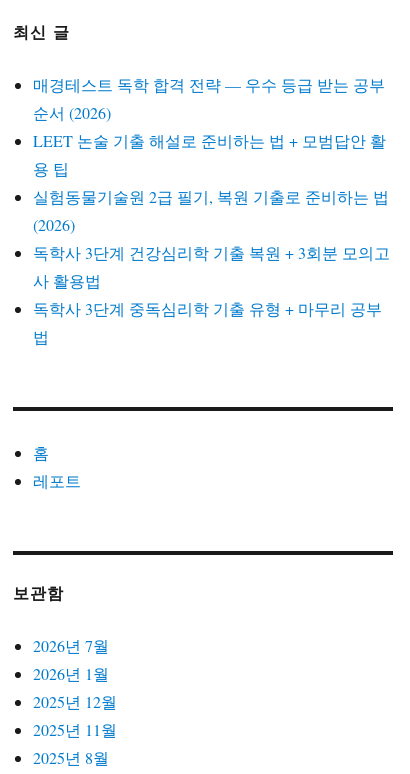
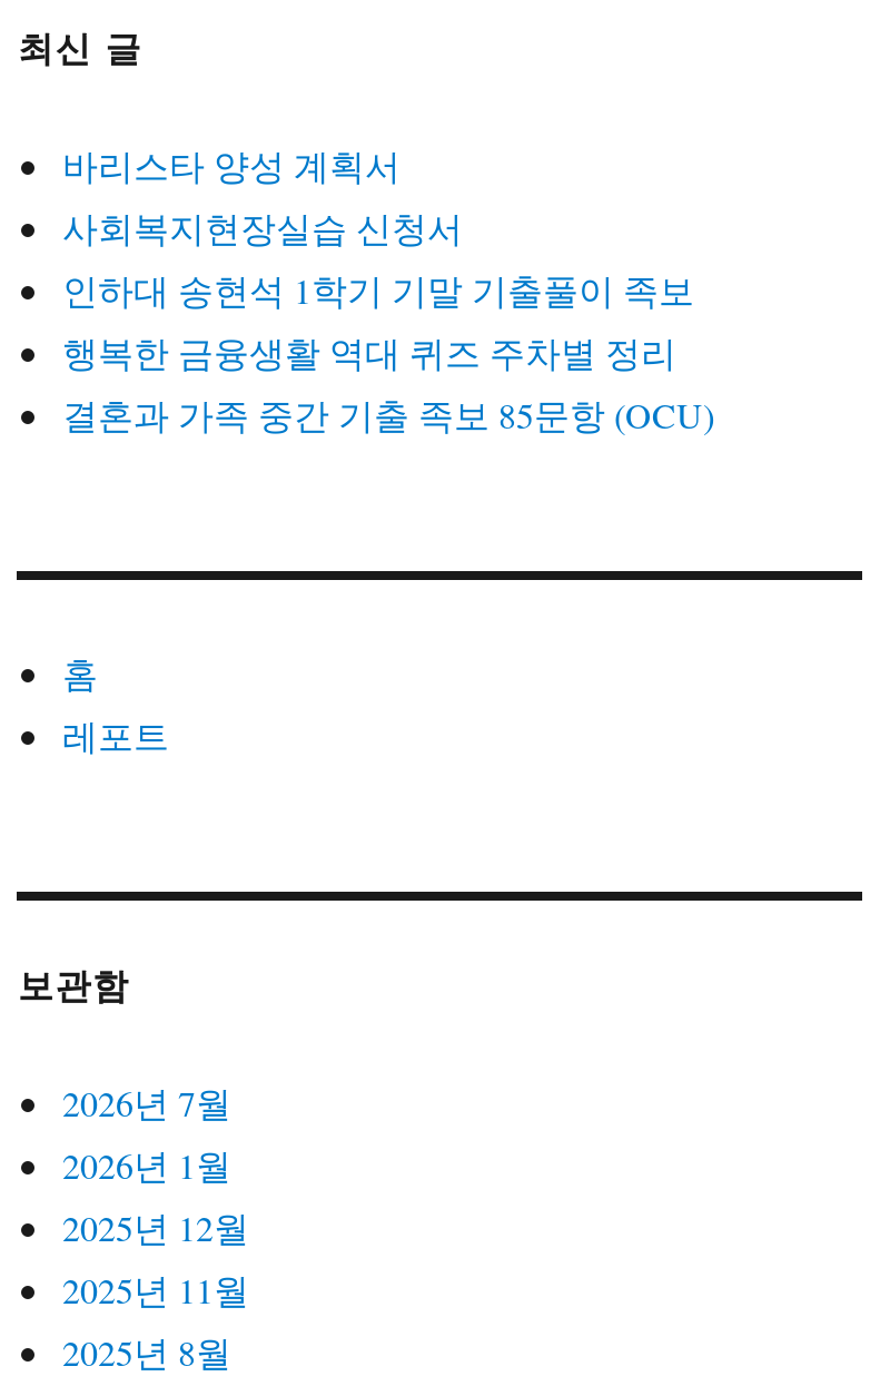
[33,74,390,347] 매경테스트 독학 합격 전략 — 우수 등급 받는 공부 | 순서 (2026) | LEET 논술 기출 해설로 준비하는 법 + 모범답안 활 | 용 팁 | 실험동물기술원 2급 필기, 복원 기출로 준비하는 법 | (2026) | 독학사 3단계 건강심리학 기출 복원 + 3회분 모의고 | 사 활용법 | 독학사 3단계 중독심리학 기출 유형 + 마무리 공부 | 법 -> [62,142,714,438] 바리스타 양성 계획서 | 사회복지현장실습 신청서 | 인하대 송현석 1학기 기말 기출풀이 족보 | 행복한 금융생활 역대 퀴즈 주차별 정리 | 결혼과 가족 중간 기출 족보 85문항 (OCU)

